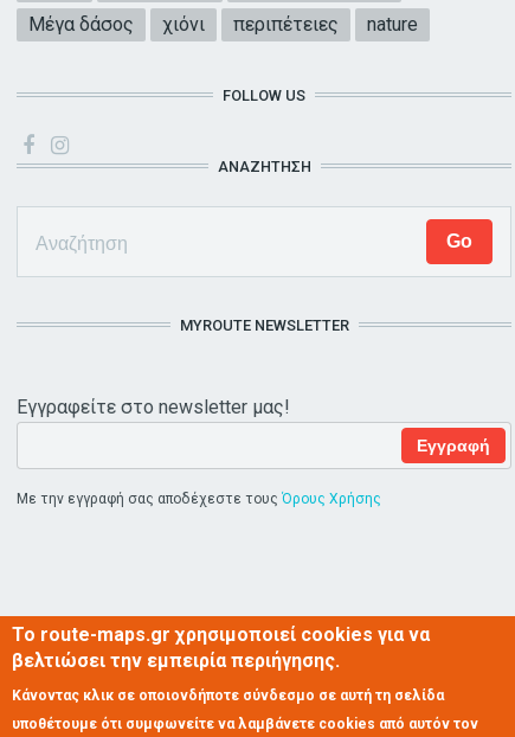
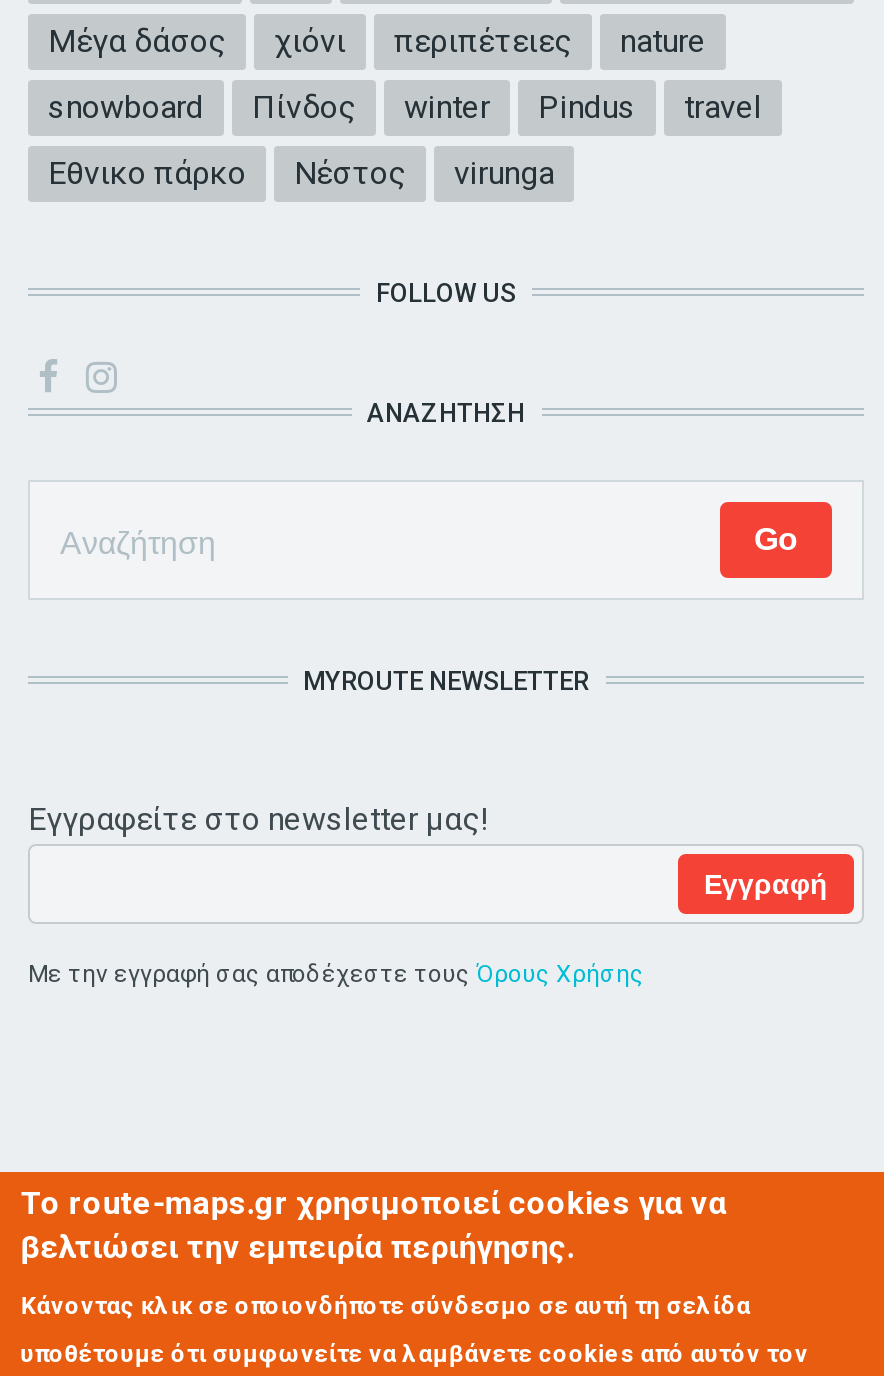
none -> [48,87,762,191] snowboard | Πίνδος | winter | Pindus | travel | Εθνικο πάρκο | Νέστος | virunga

